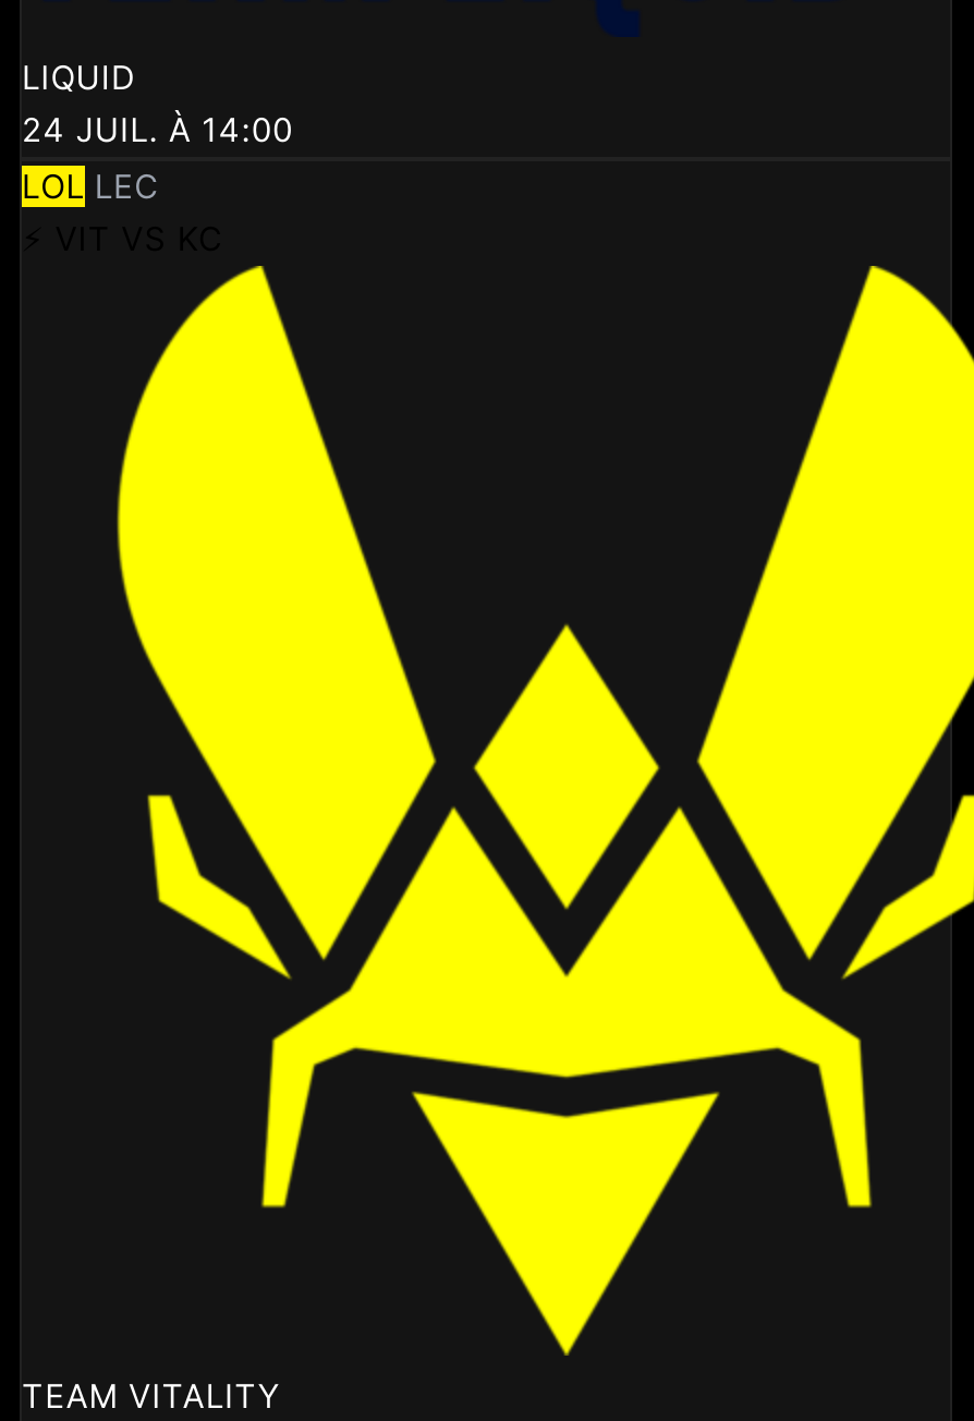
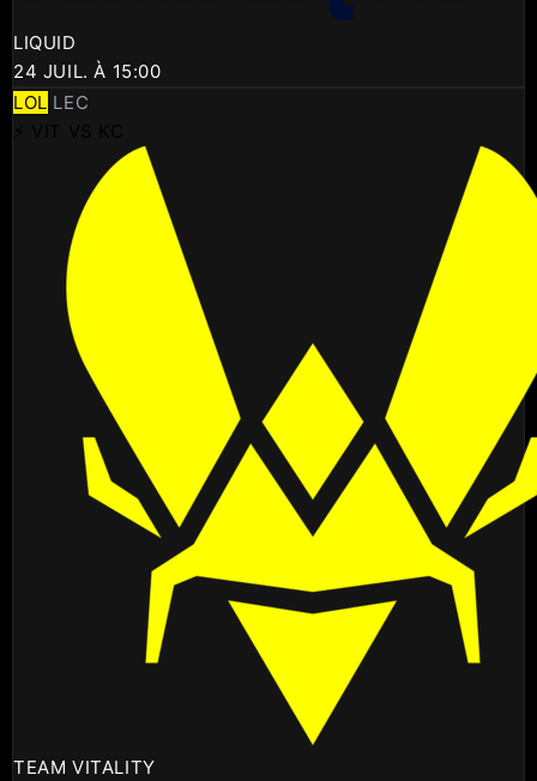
[22,108,293,150] 24 JUIL. À 14:00 -> [13,59,161,82] 24 JUIL. À 15:00

